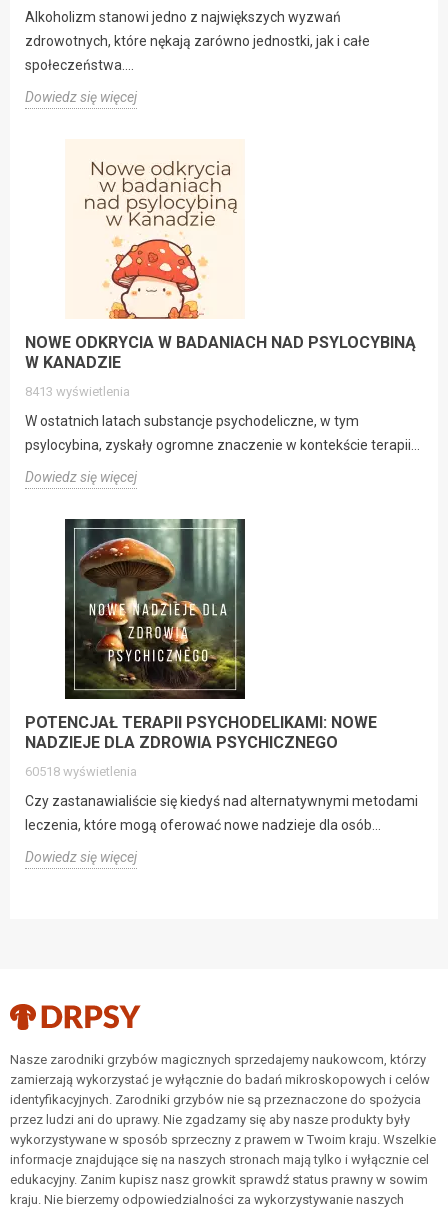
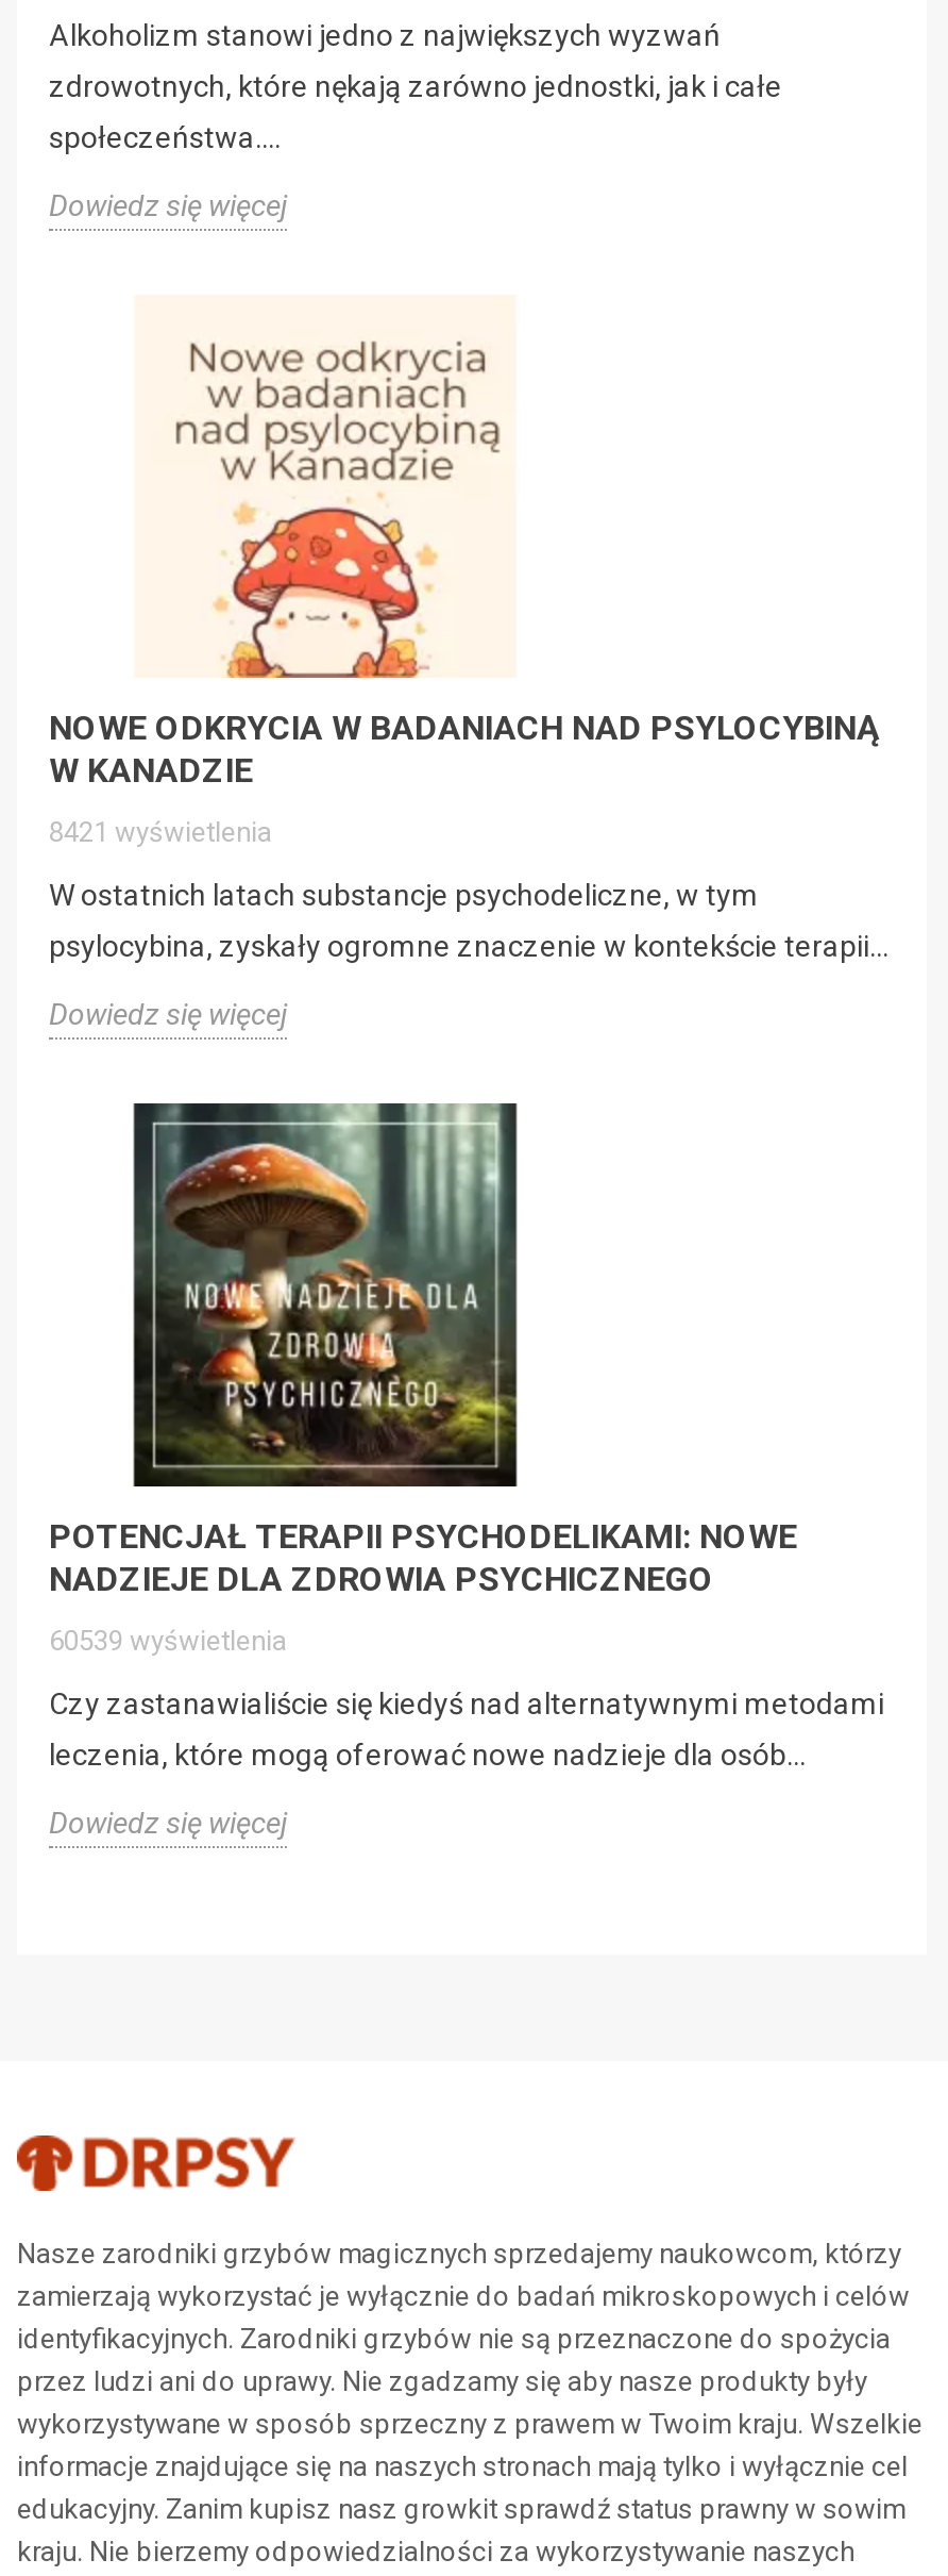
[25,384,130,399] 8413 wyświetlenia -> [49,816,272,848] 8421 wyświetlenia
[25,764,137,779] 60518 wyświetlenia -> [49,1625,287,1657] 60539 wyświetlenia

